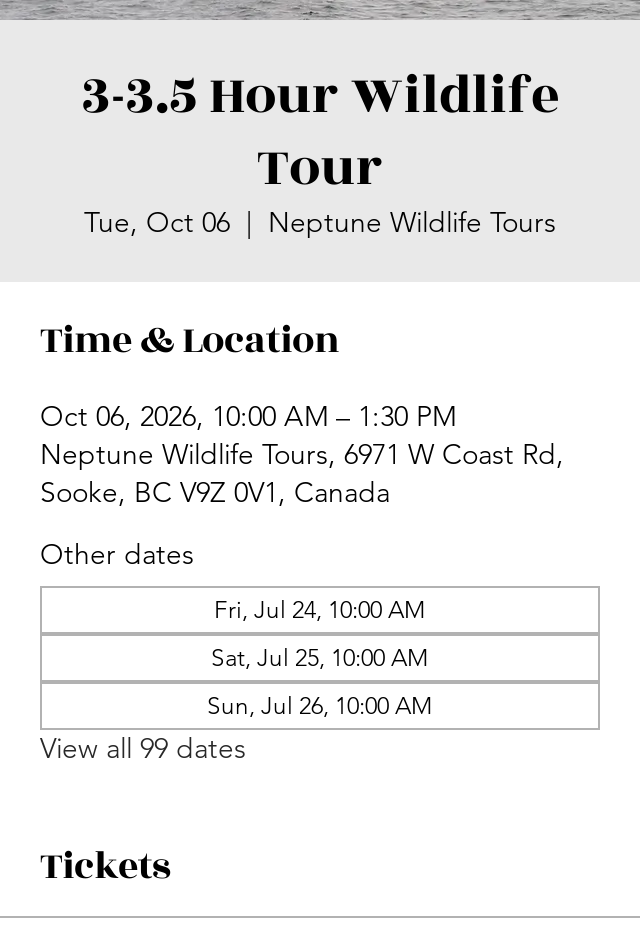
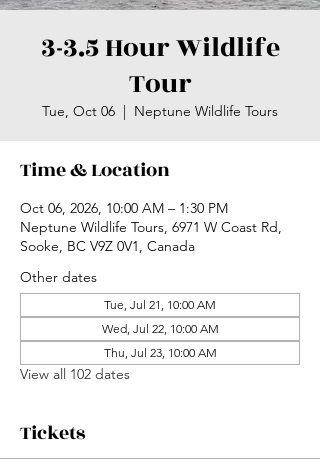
[214,594,426,624] Fri, Jul 24, 10:00 AM -> [104,297,216,312] Tue, Jul 21, 10:00 AM
[211,642,429,672] Sat, Jul 25, 10:00 AM -> [101,321,218,336] Wed, Jul 22, 10:00 AM
[207,690,433,720] Sun, Jul 26, 10:00 AM -> [103,345,216,360] Thu, Jul 23, 10:00 AM
[40,730,246,766] View all 99 dates -> [20,365,130,383] View all 102 dates

